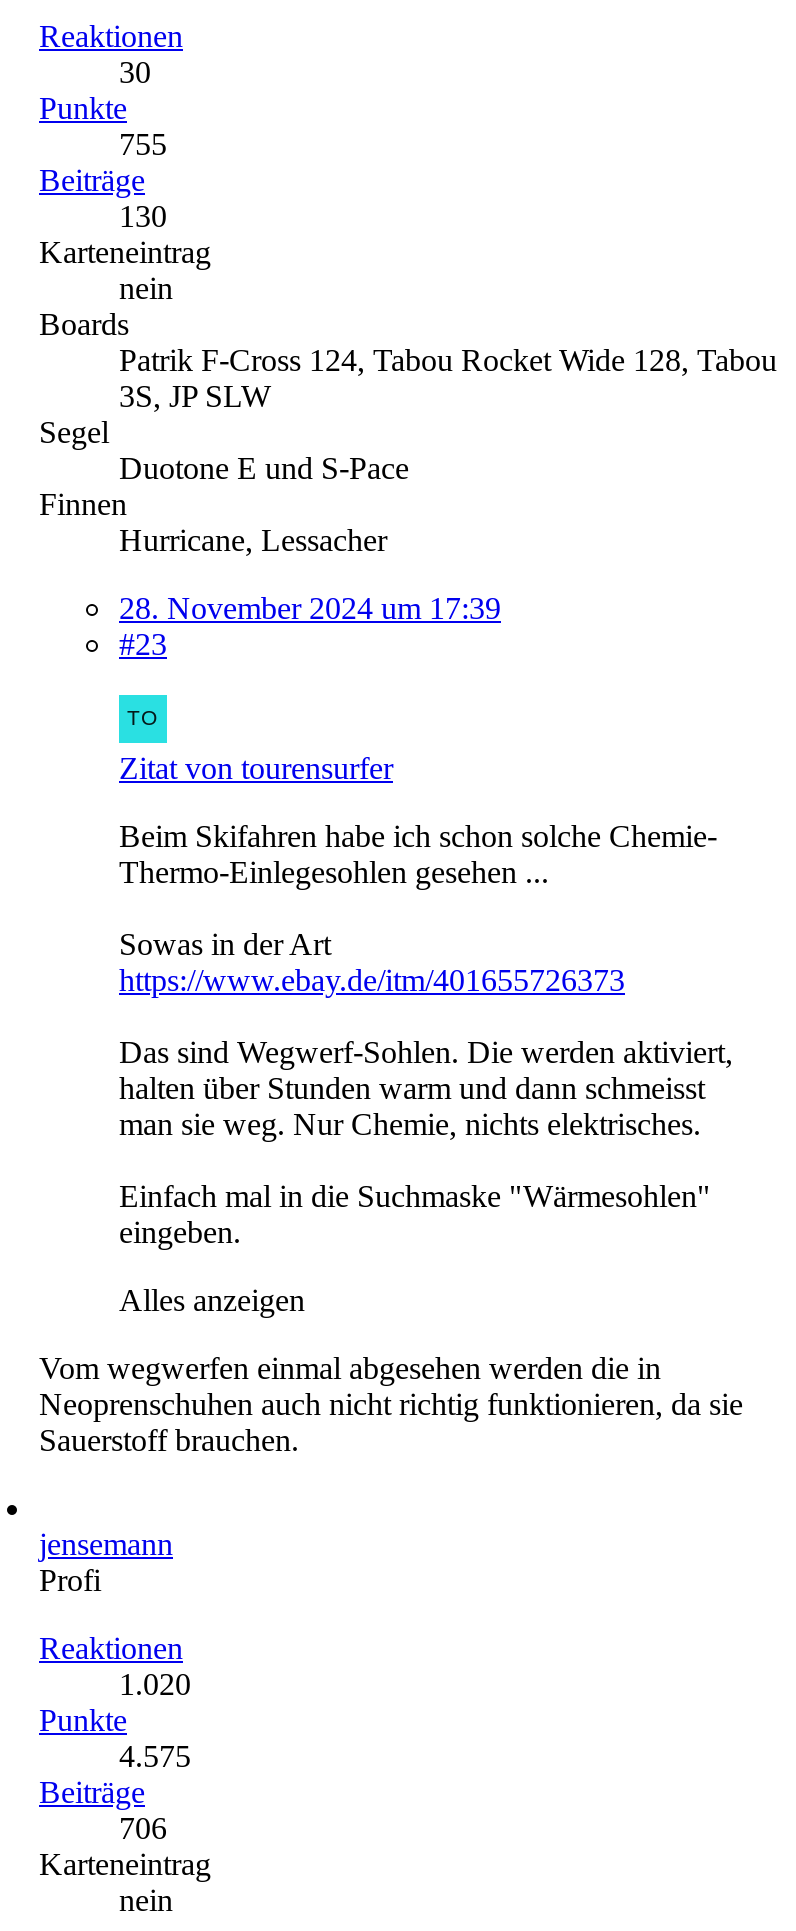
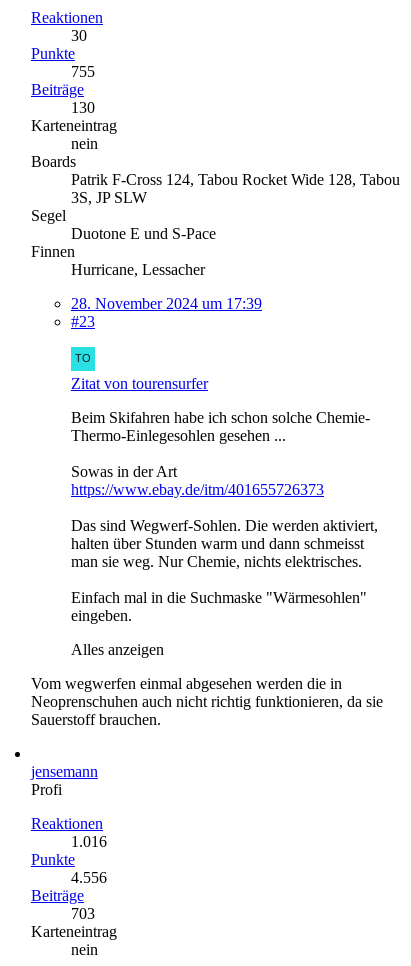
[119,1667,191,1701] 1.020 -> [71,833,107,850] 1.016
[119,1739,191,1773] 4.575 -> [71,869,107,886] 4.556
[119,1811,167,1845] 706 -> [71,905,95,922] 703

